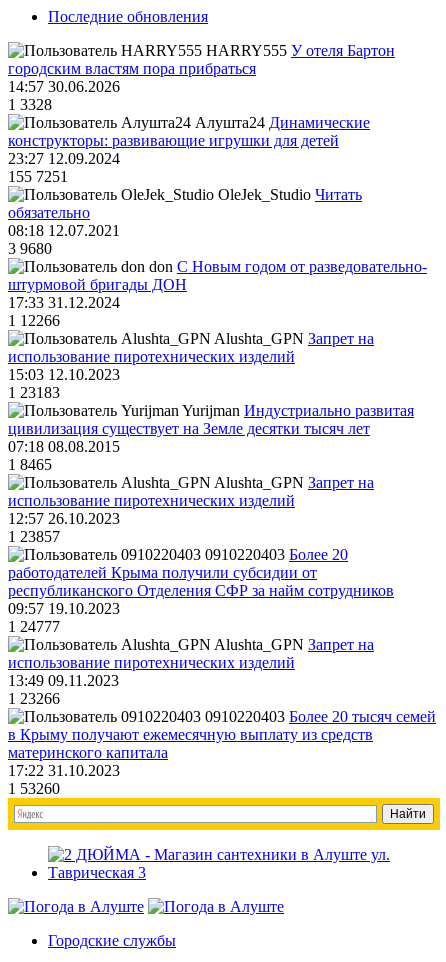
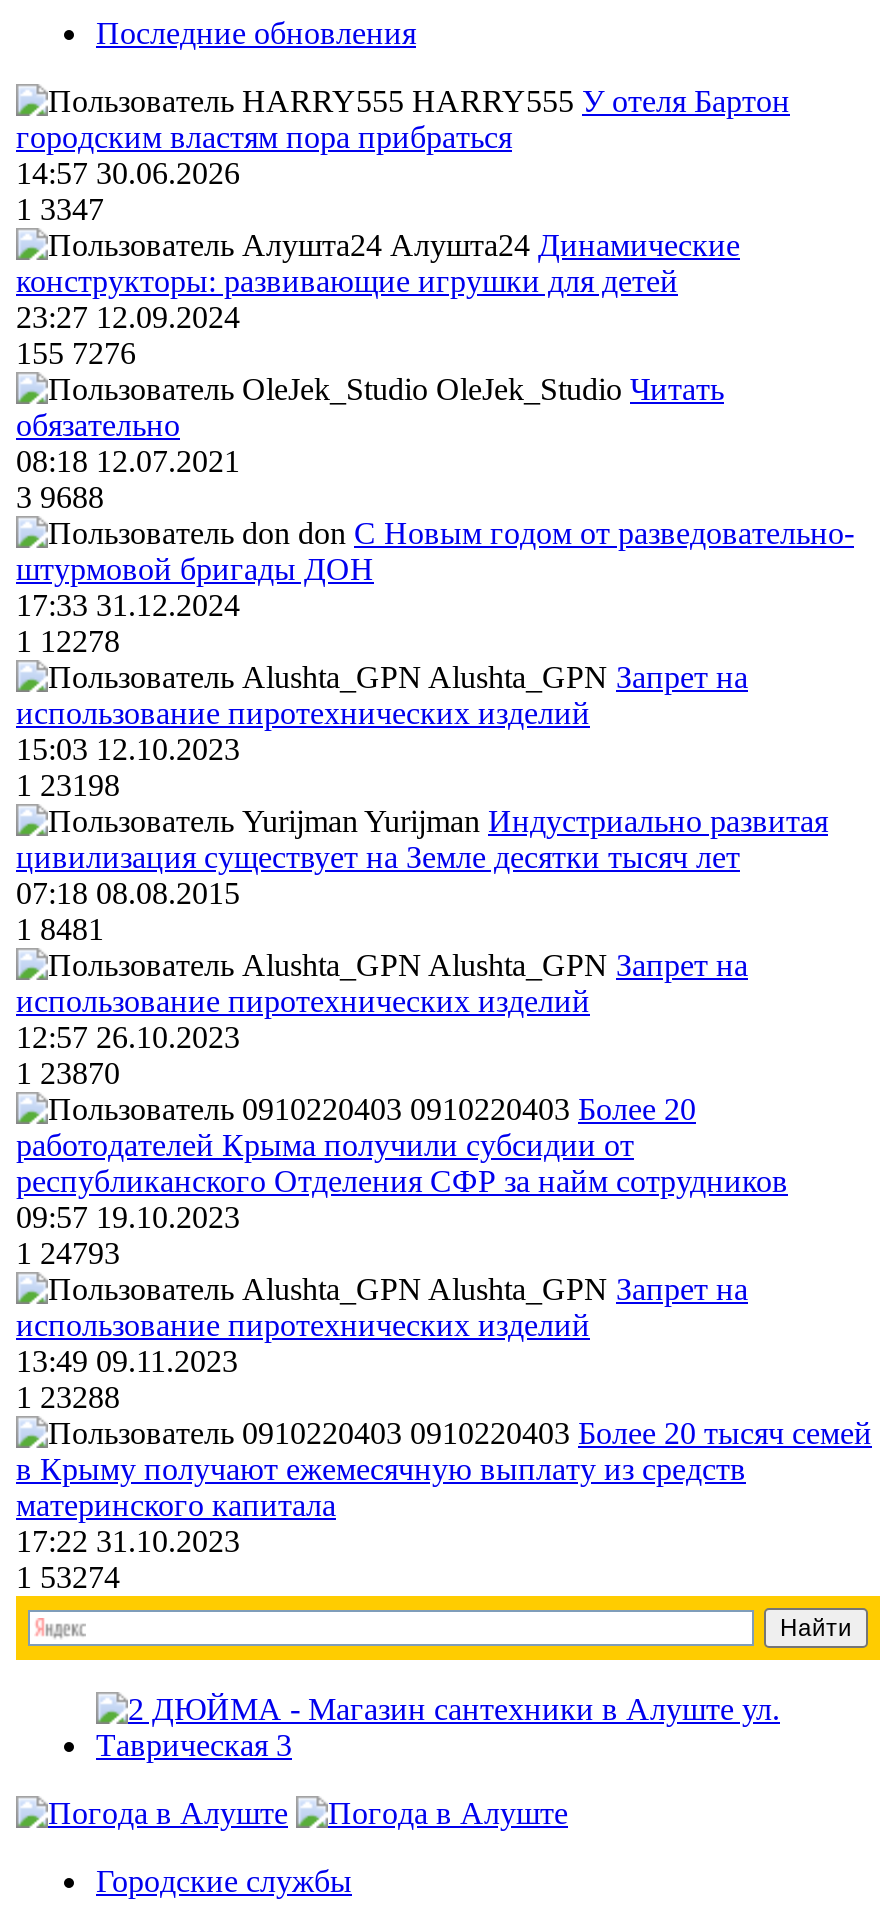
[8,96,52,113] 1 3328 -> [16,193,104,227] 1 3347
[8,168,68,185] 155 7251 -> [16,337,136,371] 155 7276
[8,240,52,257] 3 9680 -> [16,481,104,515] 3 9688
[8,312,60,329] 1 12266 -> [16,625,120,659] 1 12278
[8,384,60,401] 1 23183 -> [16,769,120,803] 1 23198
[8,456,52,473] 1 8465 -> [16,913,104,947] 1 8481
[8,528,60,545] 1 23857 -> [16,1057,120,1091] 1 23870
[8,618,60,635] 1 24777 -> [16,1237,120,1271] 1 24793
[8,690,60,707] 1 23266 -> [16,1381,120,1415] 1 23288
[8,780,60,797] 1 53260 -> [16,1561,120,1595] 1 53274

